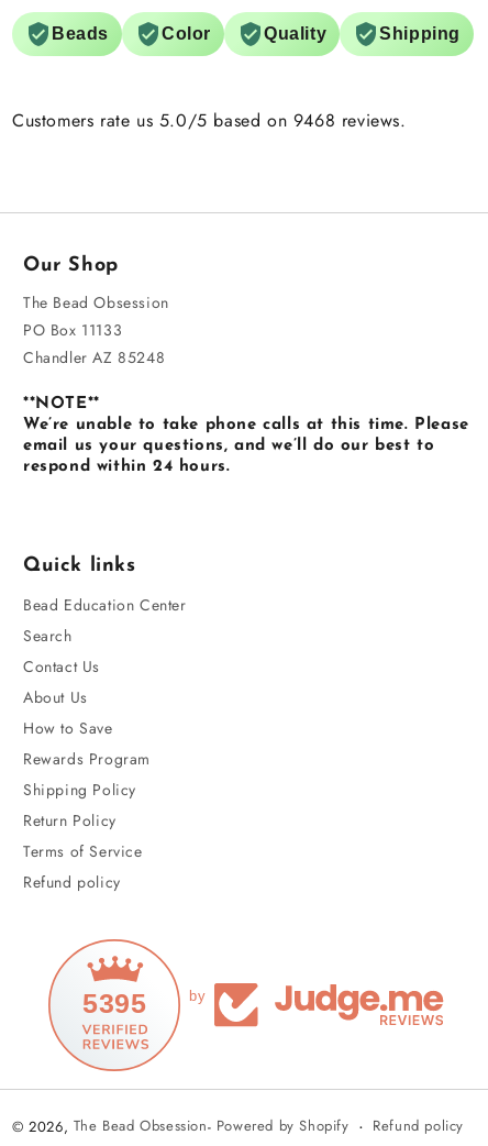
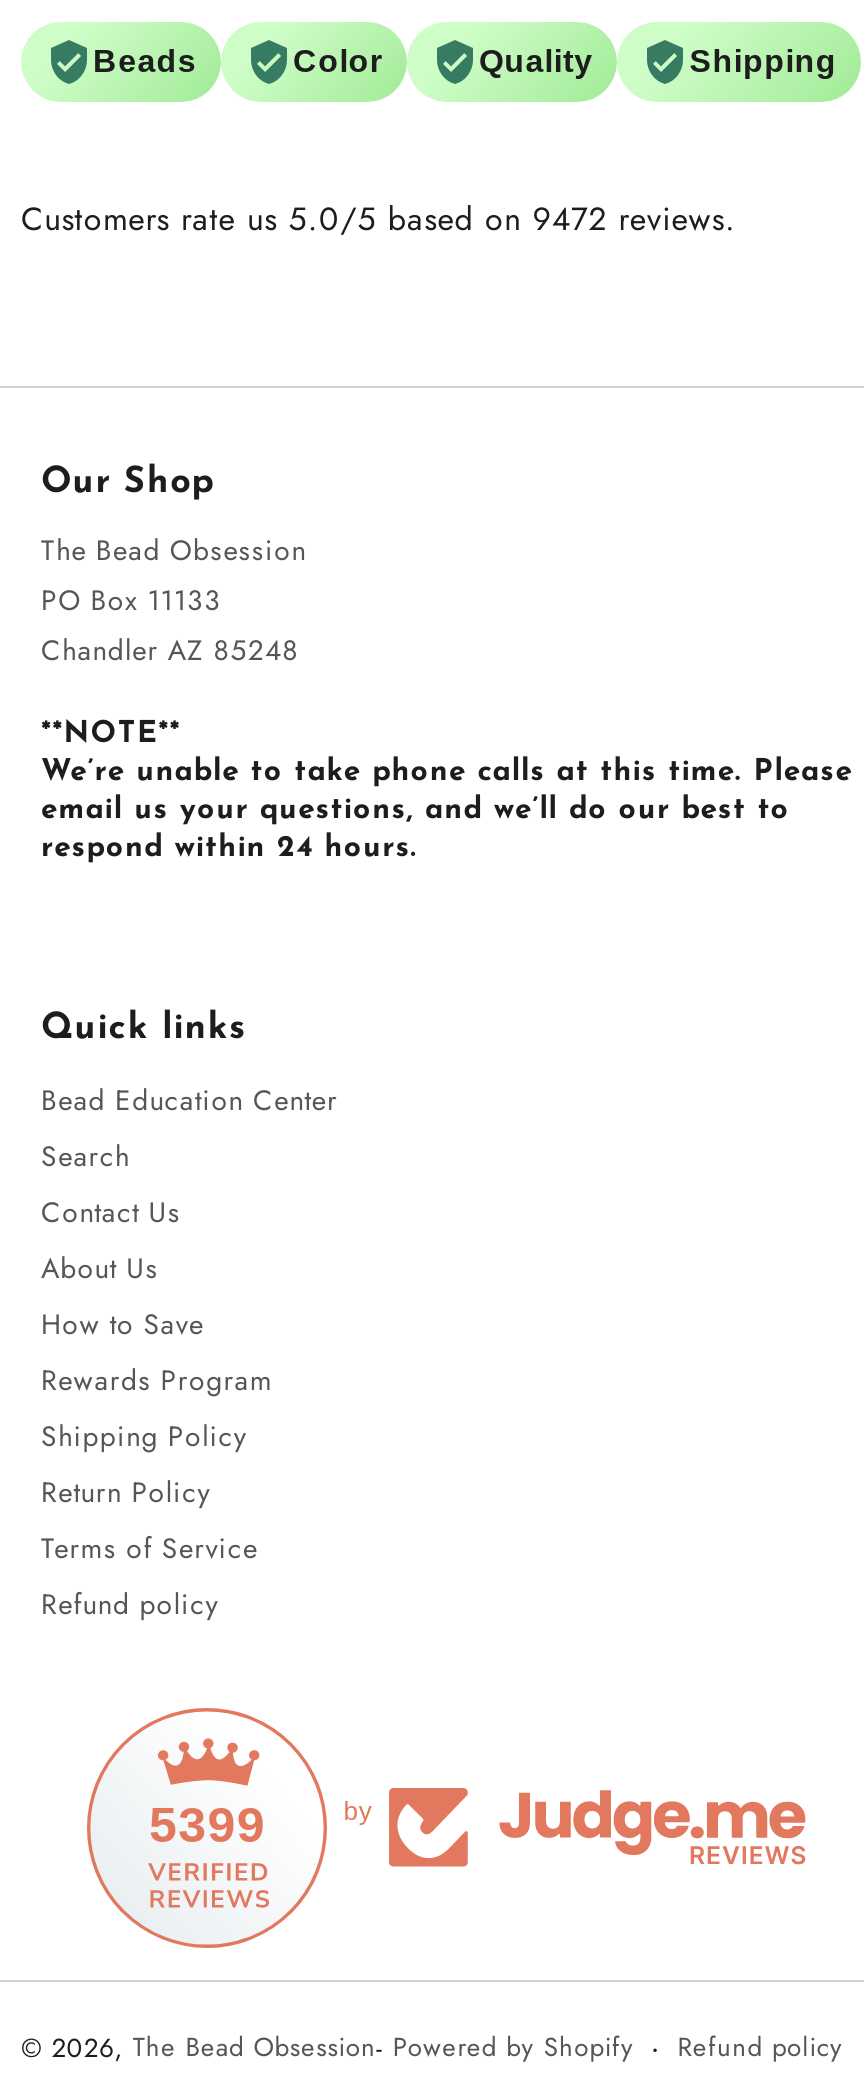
[12,108,406,133] Customers rate us 5.0/5 based on 9468 reviews. -> [21,196,736,242] Customers rate us 5.0/5 based on 9472 reviews.
[82,988,147,1018] 5395 -> [149,1796,266,1852] 5399

